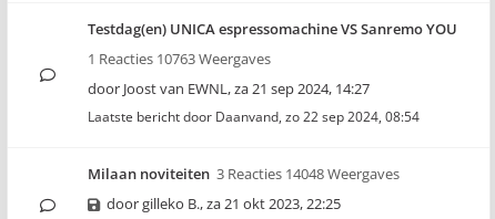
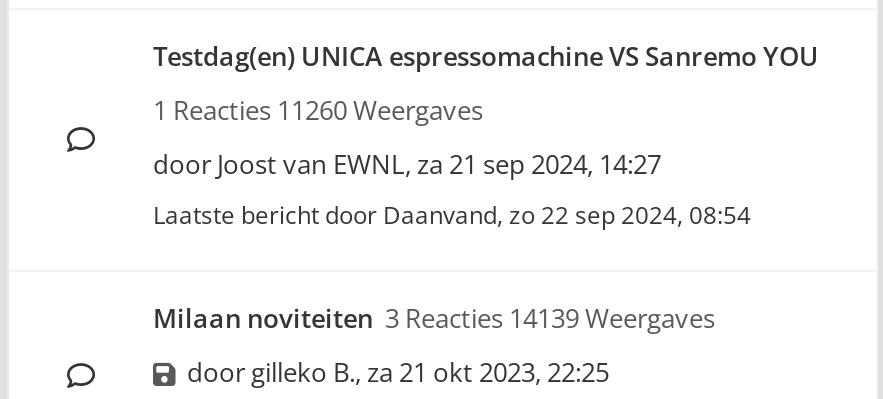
[88,49,271,69] 1 Reacties 10763 Weergaves -> [153,92,483,128] 1 Reacties 11260 Weergaves
[88,164,400,184] Milaan noviteiten 3 Reacties 14048 Weergaves -> [153,300,715,336] Milaan noviteiten 3 Reacties 14139 Weergaves

